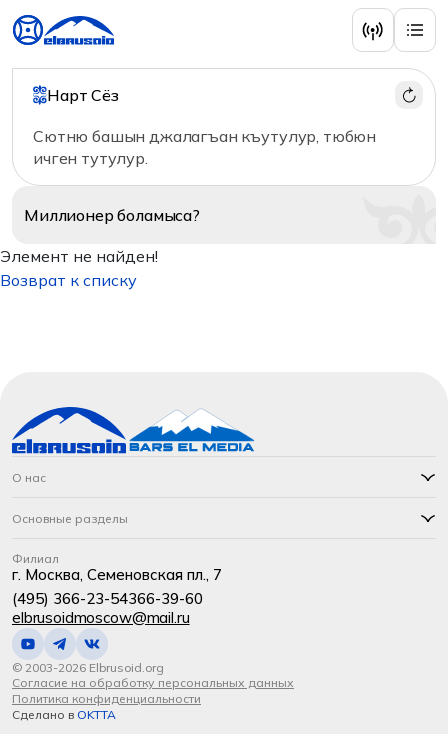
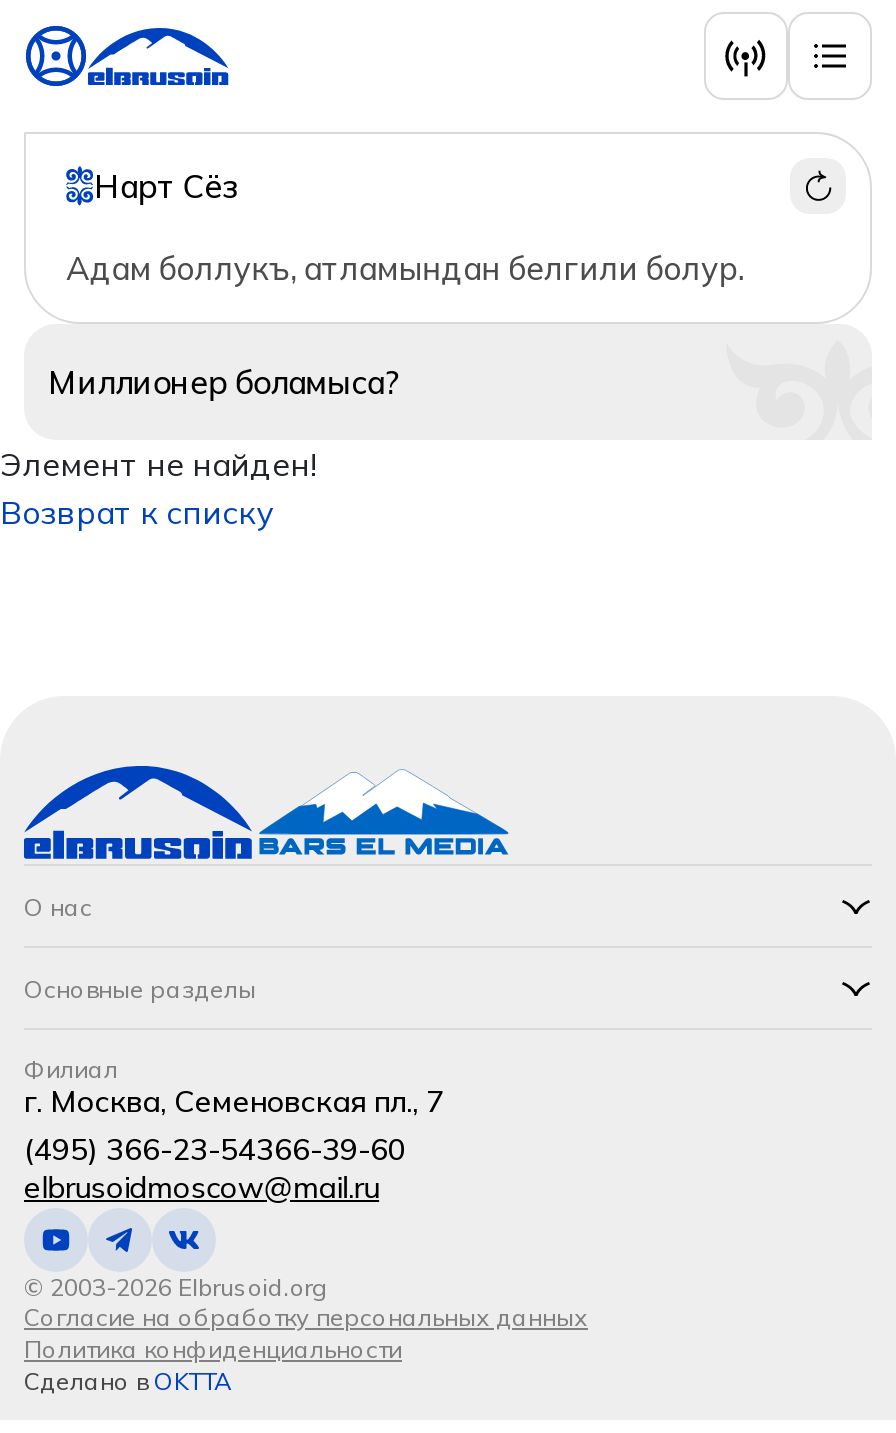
[33,126,376,168] Сютню башын джалагъан къутулур, тюбюн | ичген тутулур. -> [66,248,744,288] Адам боллукъ, атламындан белгили болур.

